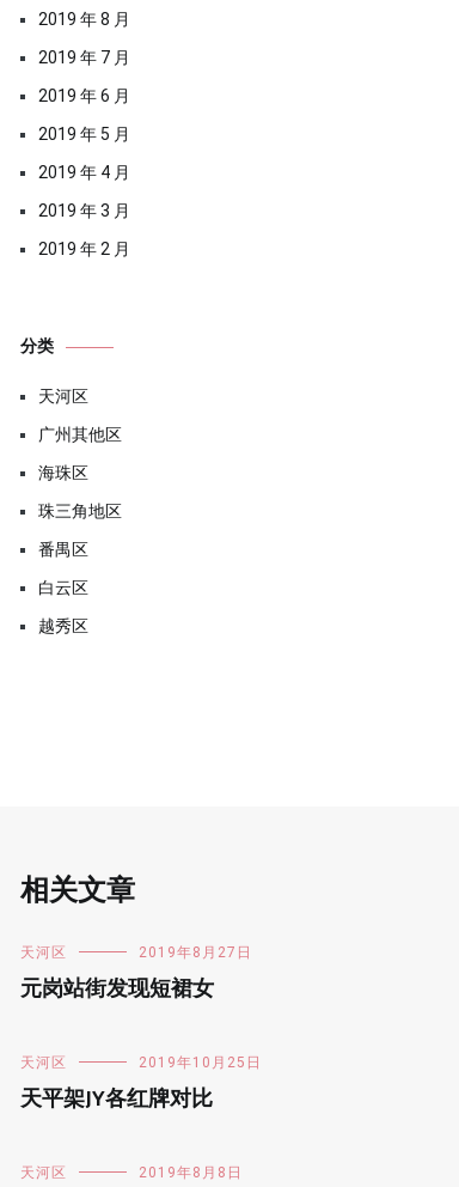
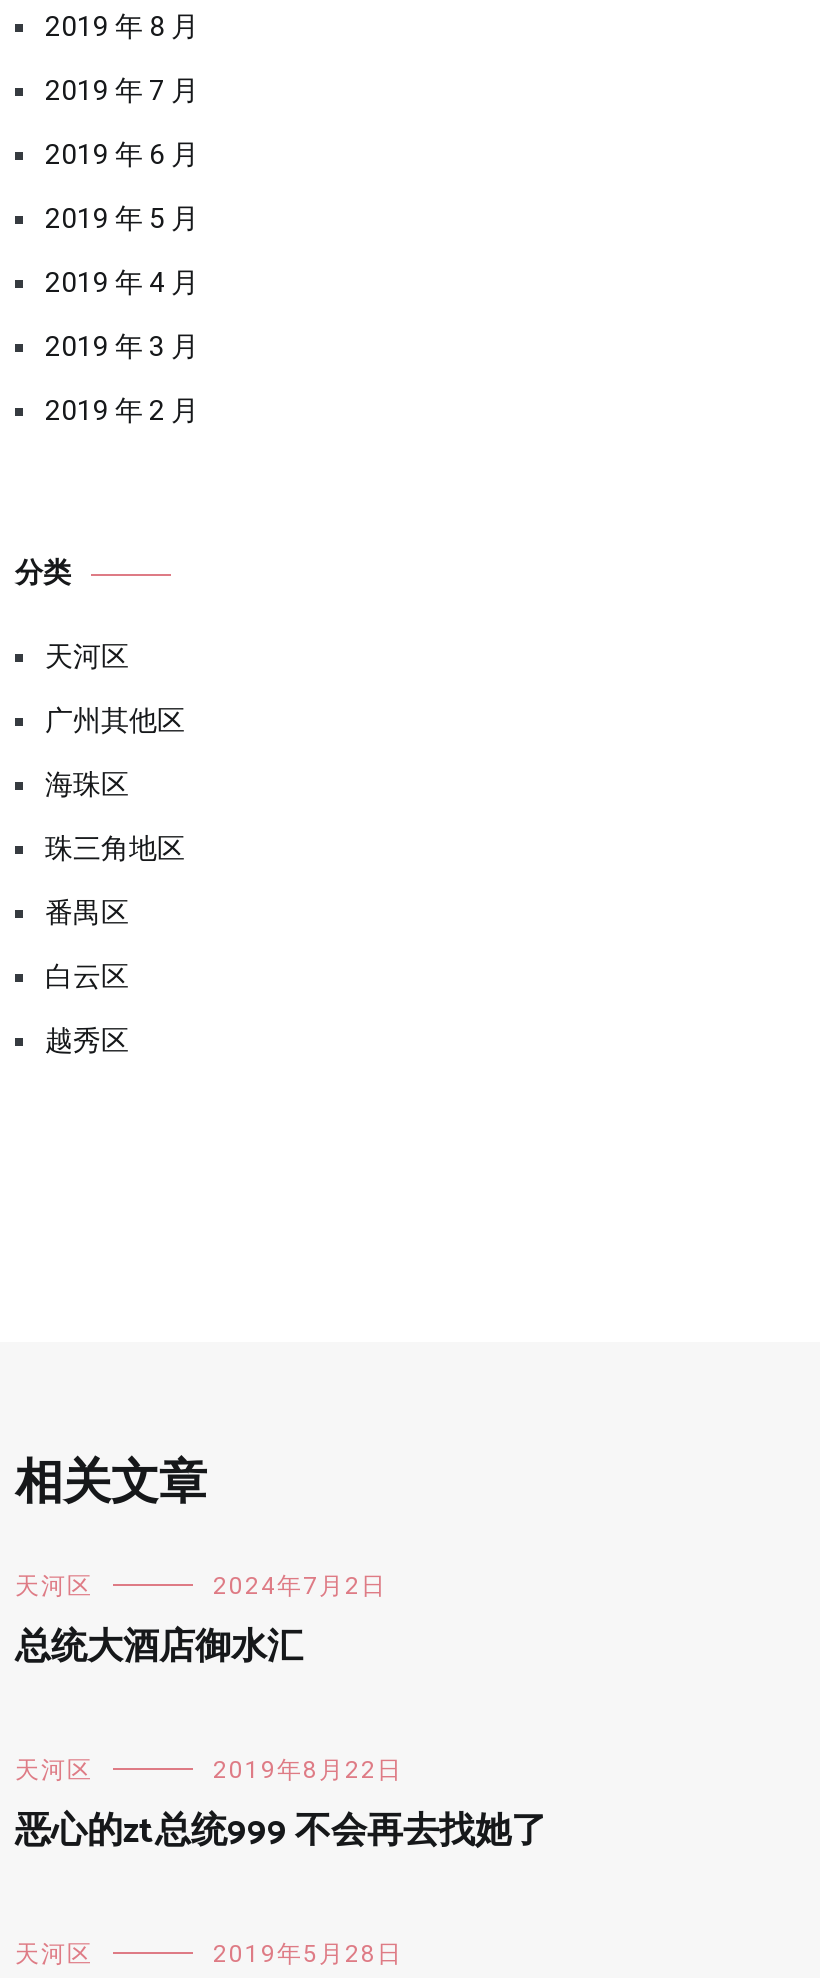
[20,944,252,1008] 2019年8月27日 | 元岗站街发现短裙女 -> [15,1572,387,1678] 2024年7月2日 | 总统大酒店御水汇
[20,1054,262,1118] 2019年10月25日 | 天平架JY各红牌对比 -> [15,1756,547,1862] 2019年8月22日 | 恶心的zt总统999 不会再去找她了
[139,1164,243,1181] 2019年8月8日 -> [213,1940,403,1968] 2019年5月28日

